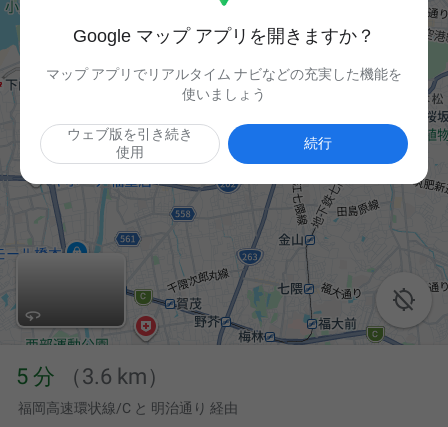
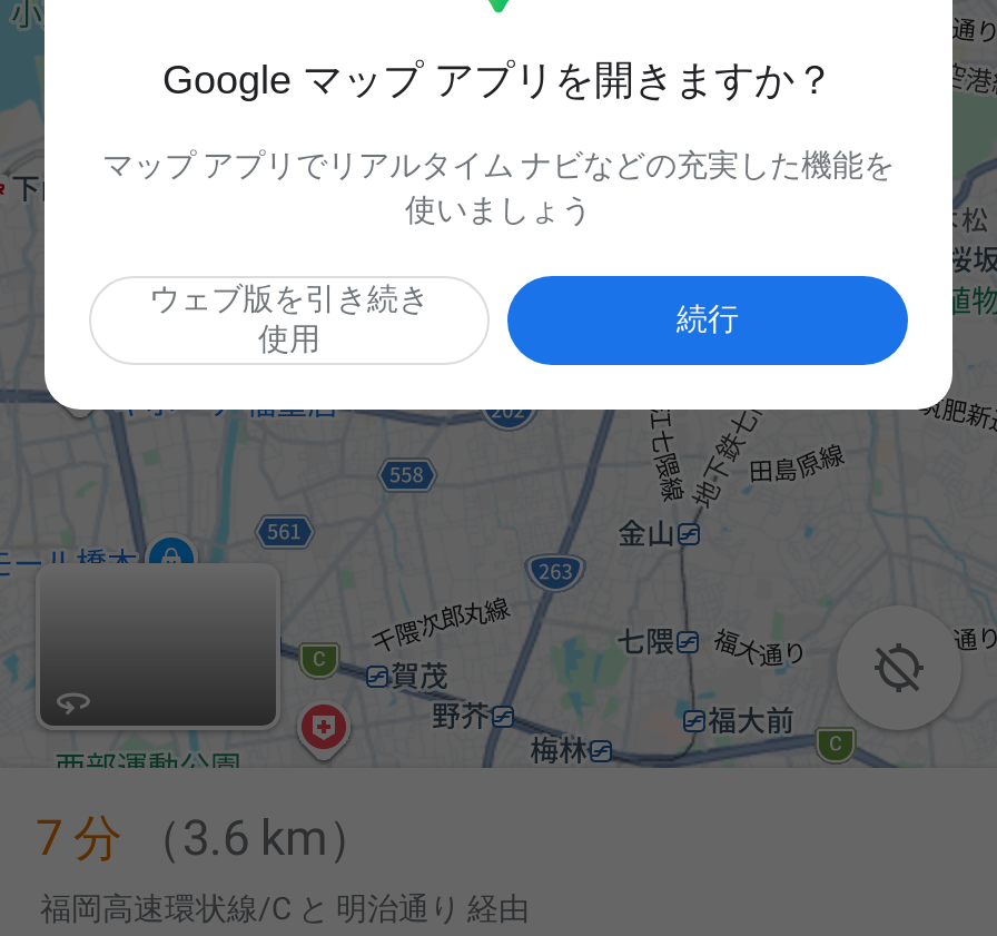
[16,364,169,389] 5 分 （3.6 km） -> [36,810,376,866] 7 分 （3.6 km）

